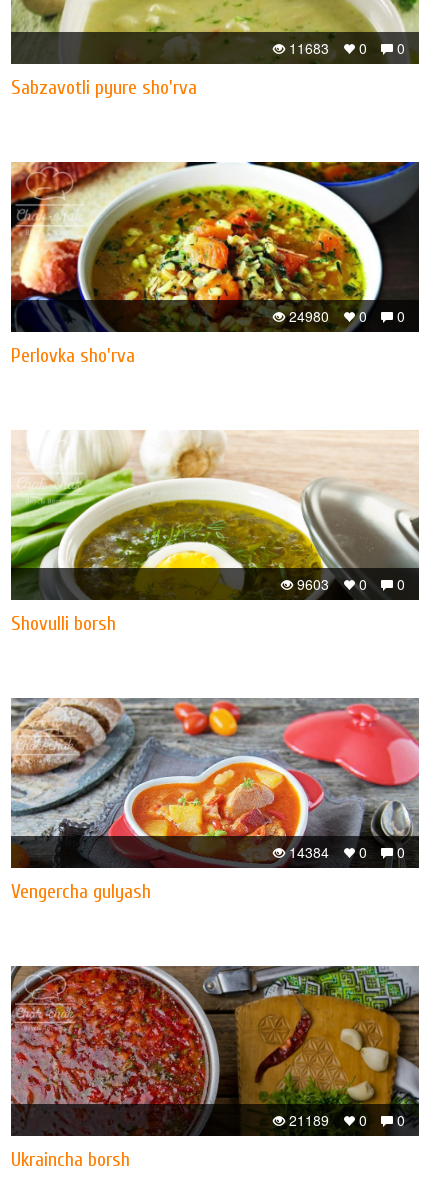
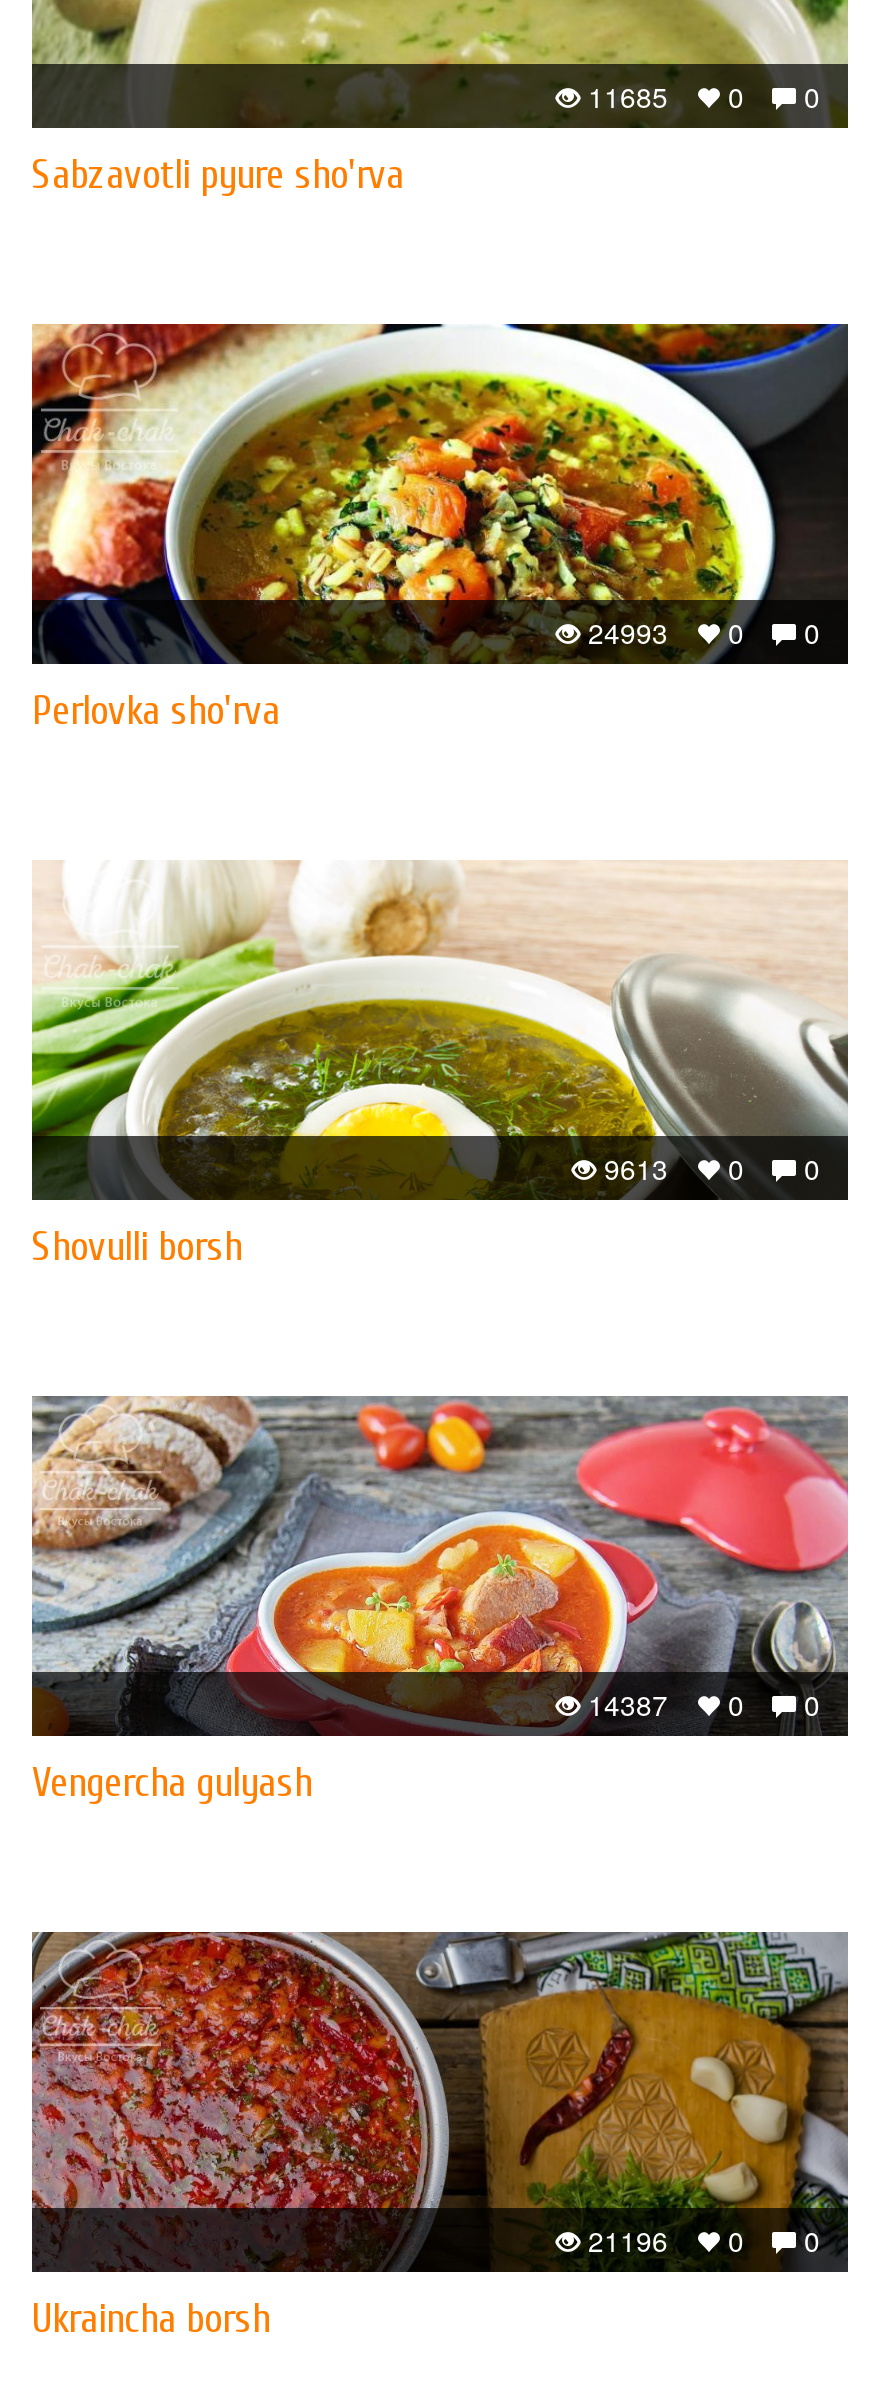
[289,38,405,58] 11683 0 0 -> [588,76,820,116] 11685 0 0
[289,306,405,326] 24980 0 0 -> [588,612,820,652] 24993 0 0
[297,574,405,594] 9603 0 0 -> [604,1148,820,1188] 9613 0 0
[289,842,405,862] 14384 0 0 -> [588,1684,820,1724] 14387 0 0
[289,1110,405,1130] 21189 0 0 -> [588,2220,820,2260] 21196 0 0

